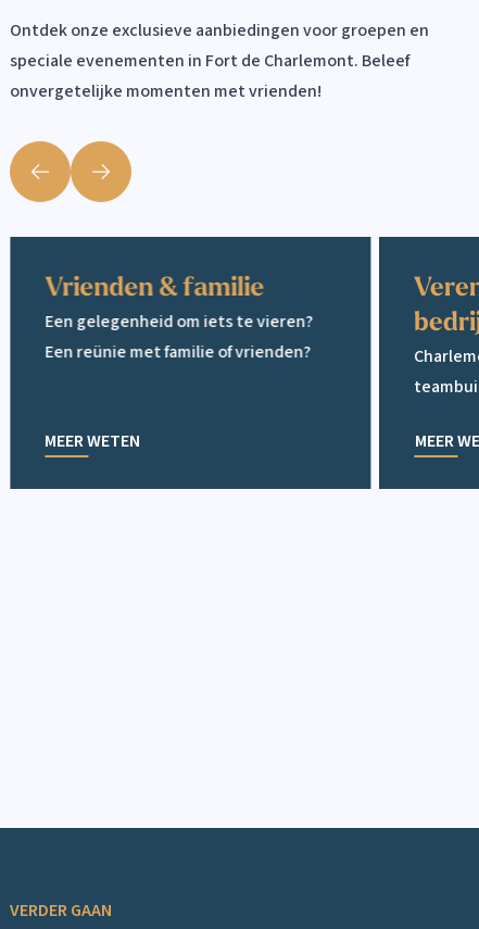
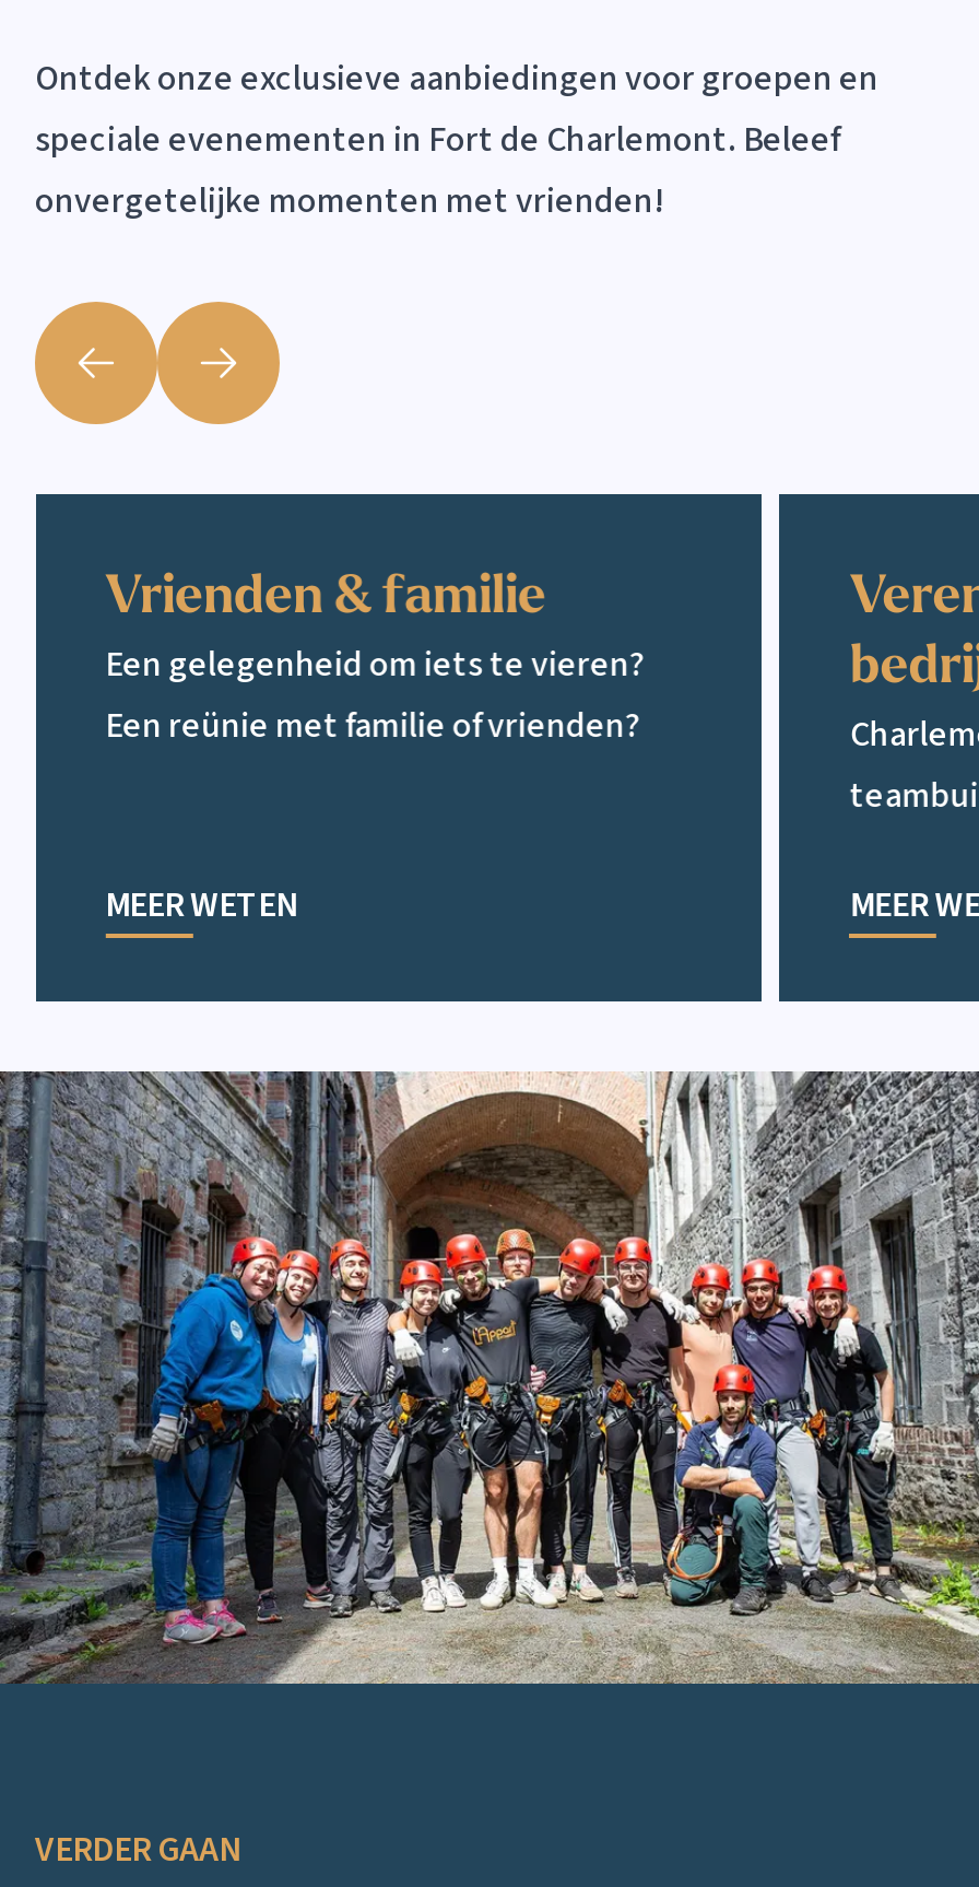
none -> [7,1069,972,1686] [image]

